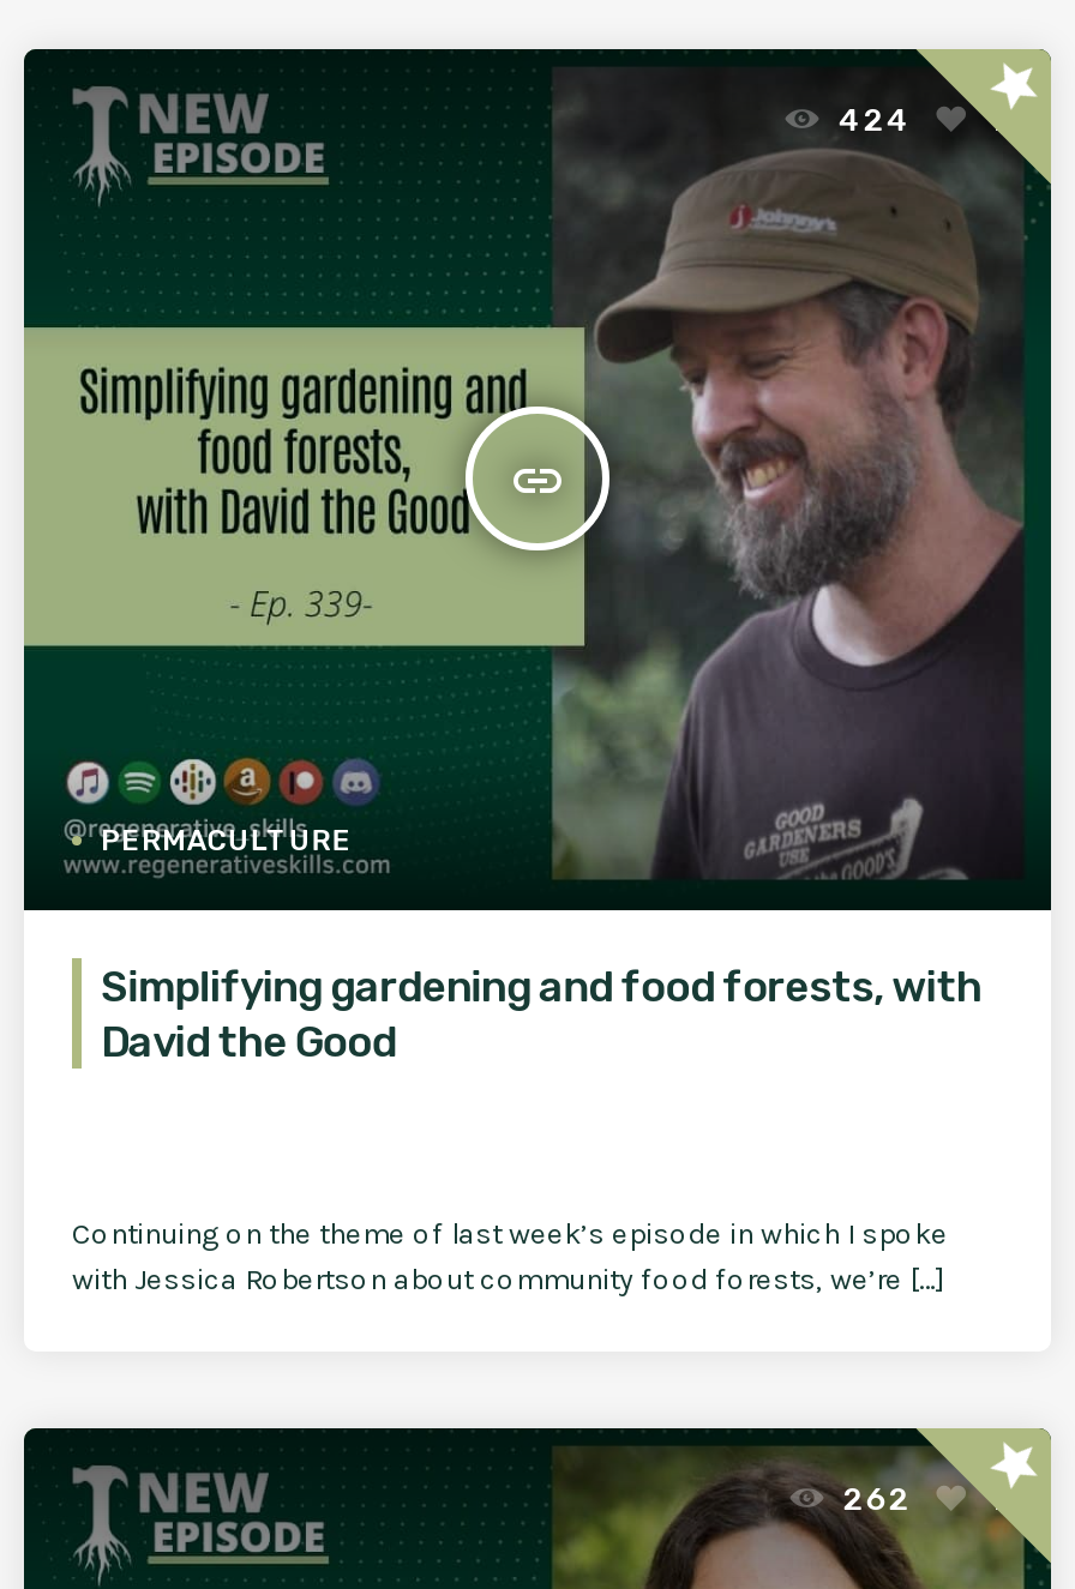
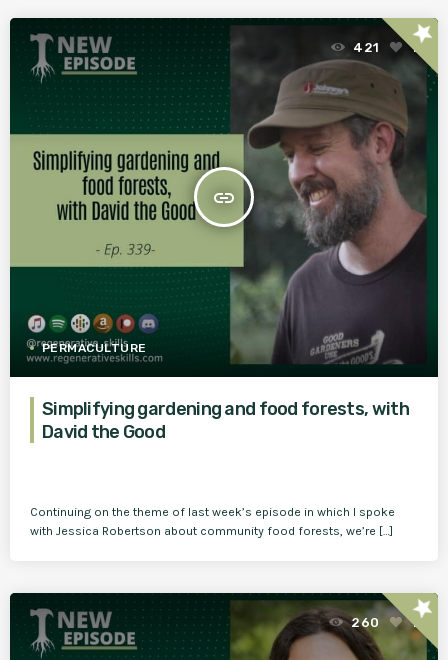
[830,102,912,138] 424 -> [350,40,380,55] 421
[835,1481,912,1517] 262 -> [348,615,380,630] 260

